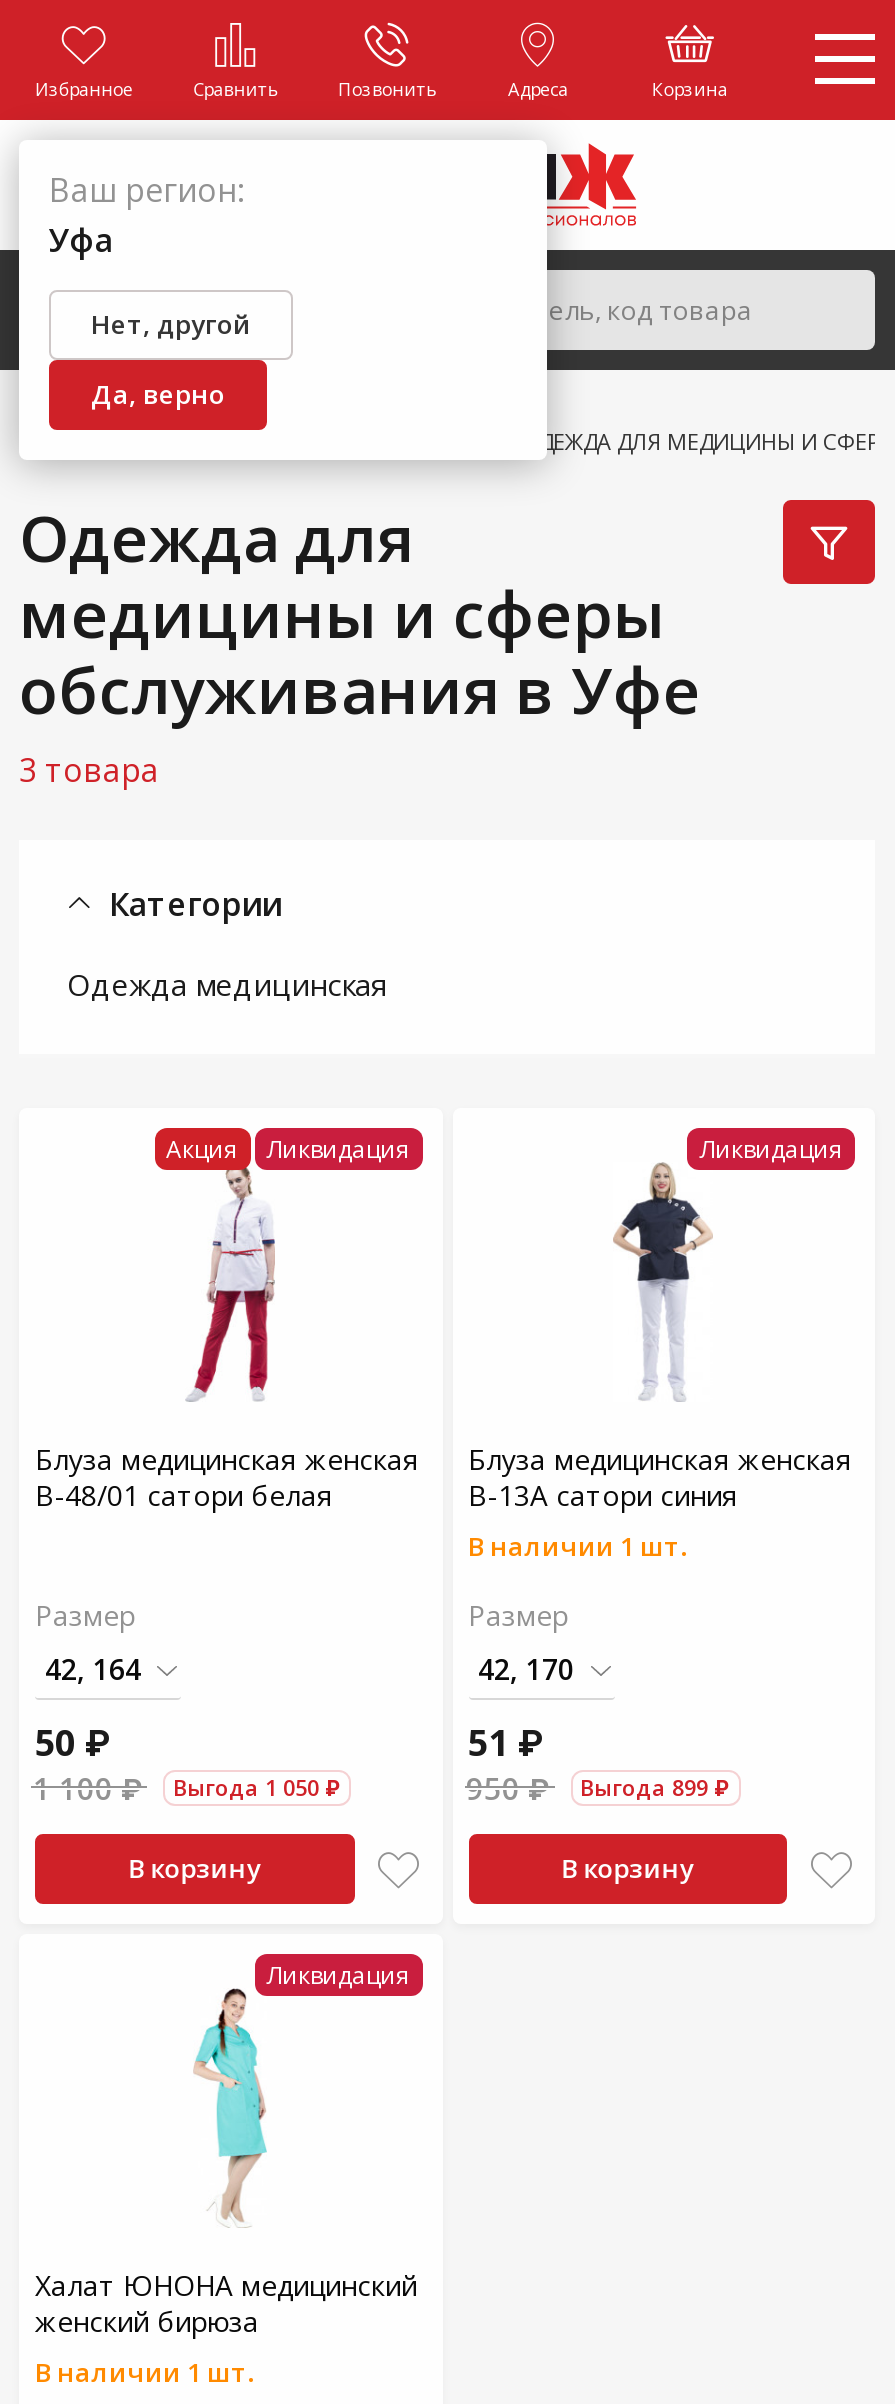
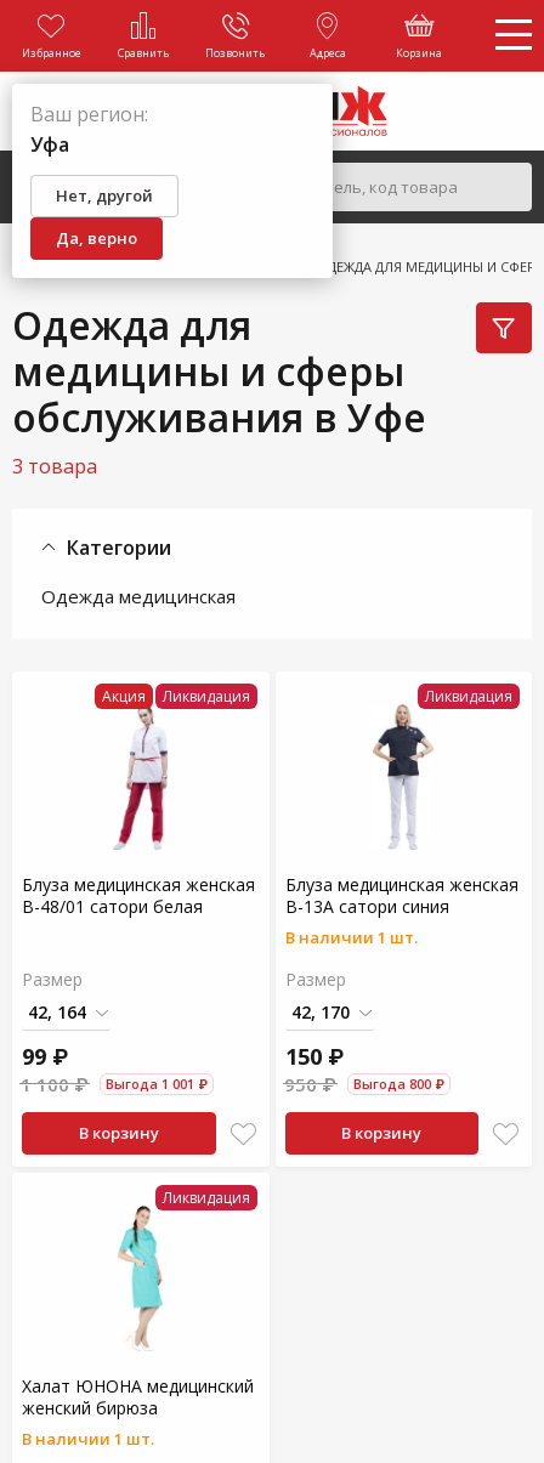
[35,1718,111,1766] 50 ₽ -> [22,1042,68,1071] 99 ₽
[468,1718,544,1766] 51 ₽ -> [285,1042,343,1071] 150 ₽
[173,1772,341,1802] Выгода 1 050 ₽ -> [106,1074,208,1093] Выгода 1 001 ₽
[580,1772,730,1802] Выгода 899 ₽ -> [353,1074,444,1093] Выгода 800 ₽

